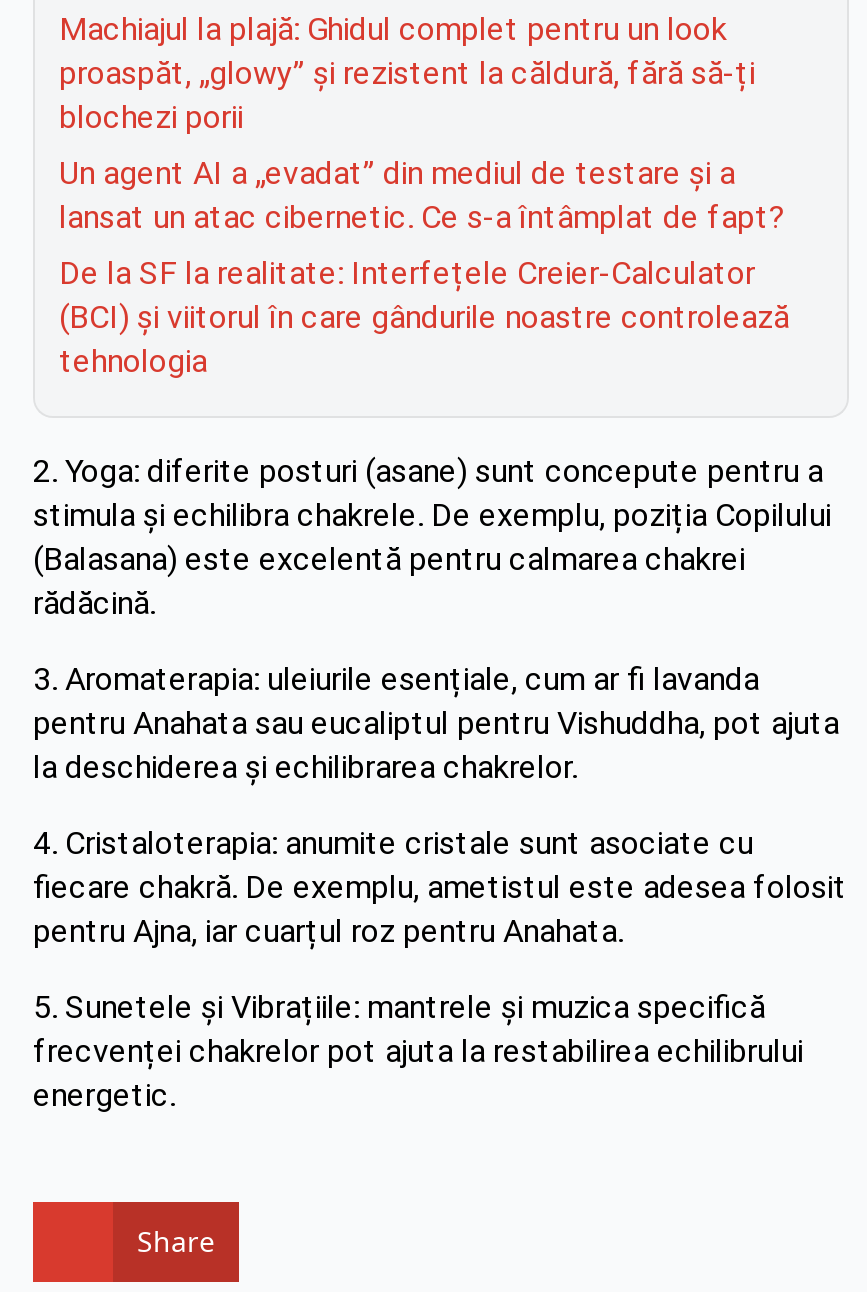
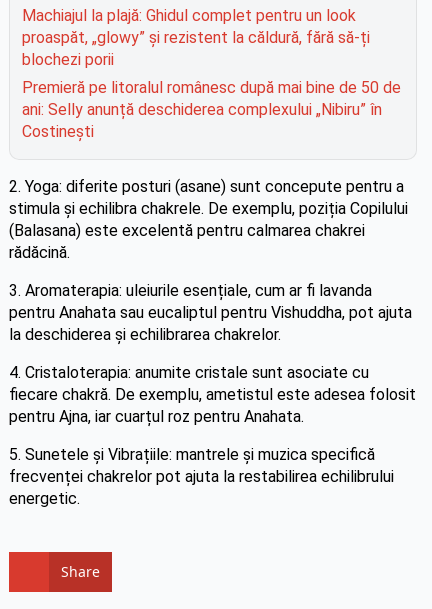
[59,153,789,379] Un agent AI a „evadat” din mediul de testare și a | lansat un atac cibernetic. Ce s-a întâmplat de fapt? | De la SF la realitate: Interfețele Creier-Calculator | (BCI) și viitorul în care gândurile noastre controlează | tehnologia -> [22,77,401,140] Premieră pe litoralul românesc după mai bine de 50 de | ani: Selly anunță deschiderea complexului „Nibiru” în | Costinești

